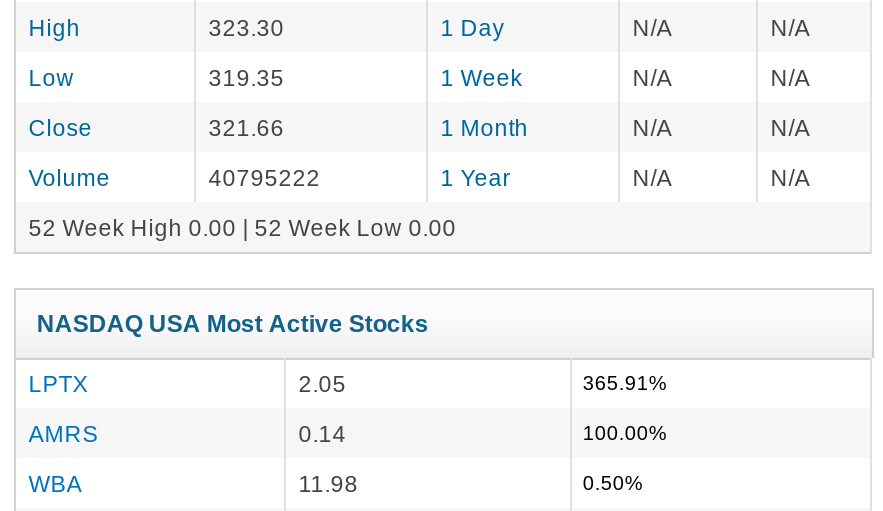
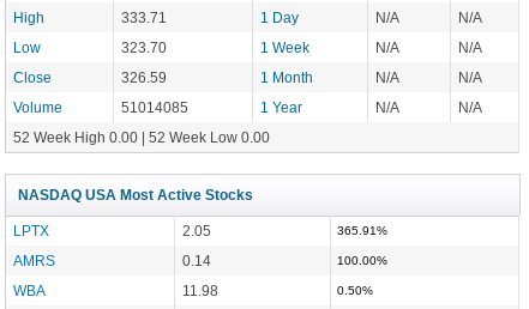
[208,15,284,41] 323.30 -> [121,10,167,26] 333.71
[208,65,284,91] 319.35 -> [121,40,167,55] 323.70
[208,115,284,141] 321.66 -> [121,70,167,85] 326.59
[208,165,320,191] 40795222 -> [121,100,189,115] 51014085

